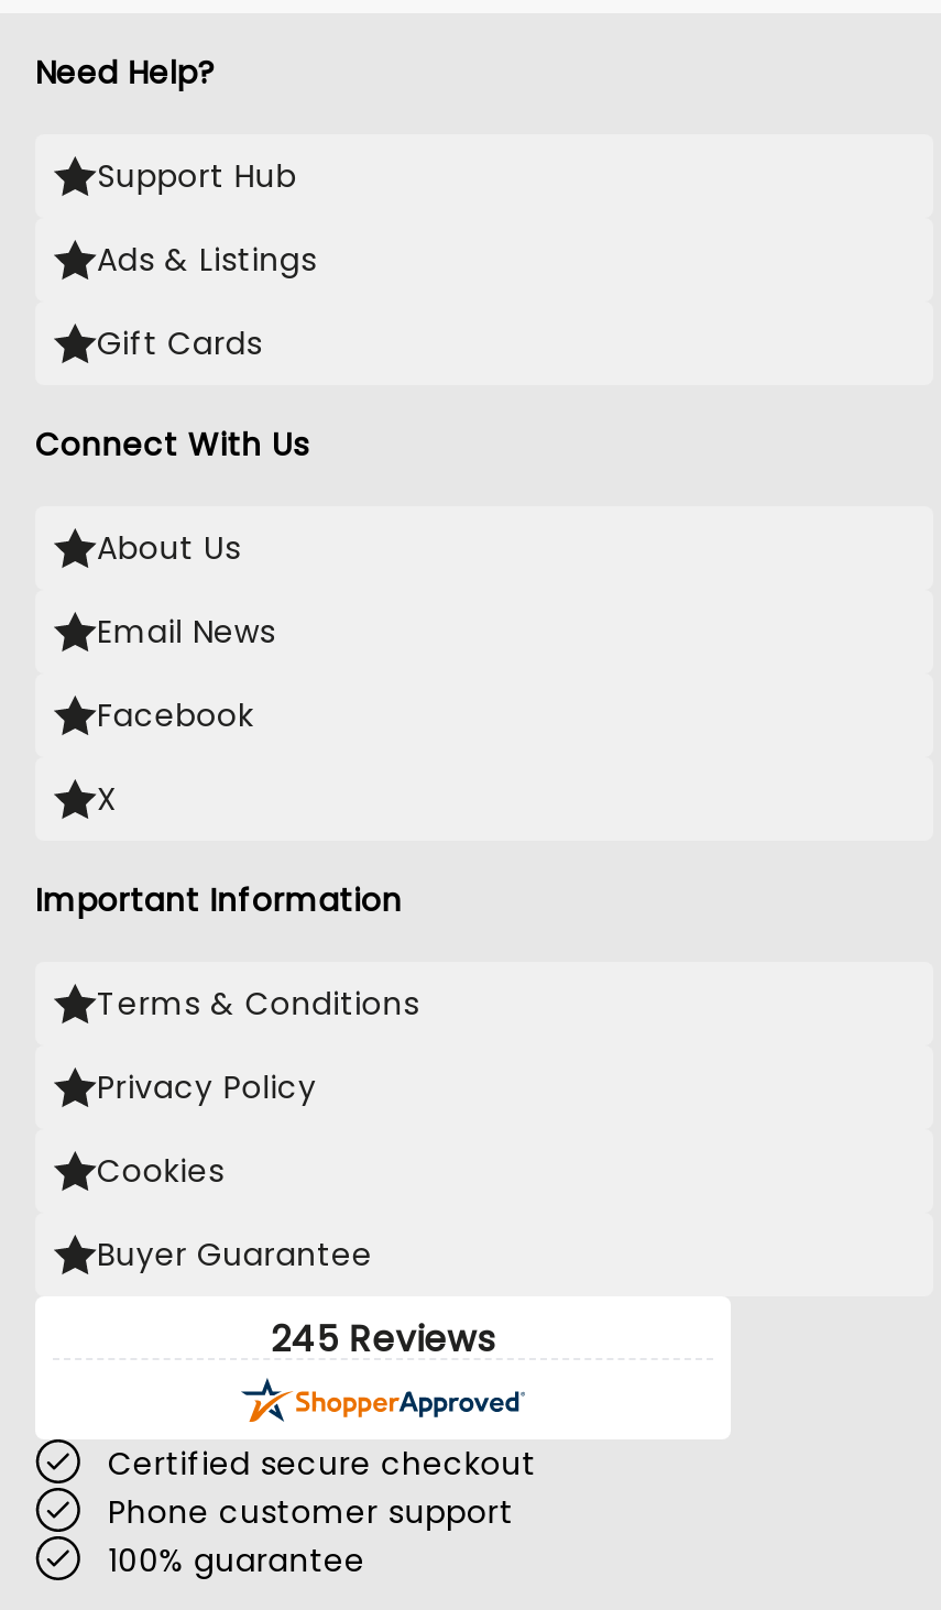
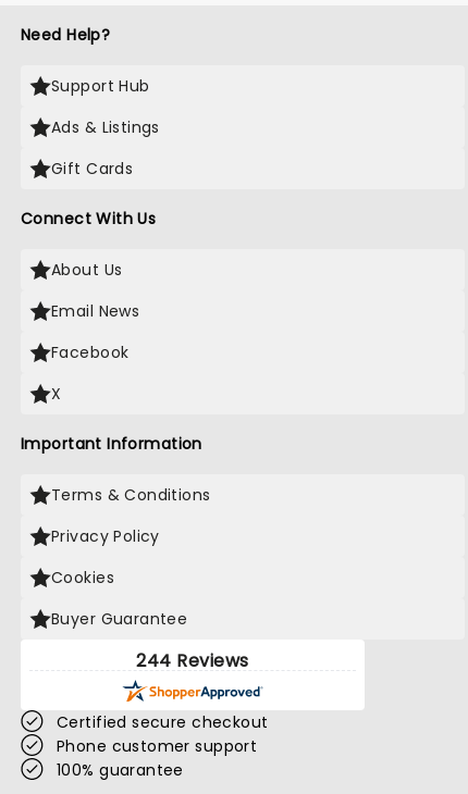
[271,1314,495,1365] 245 Reviews -> [136,648,249,673] 244 Reviews

